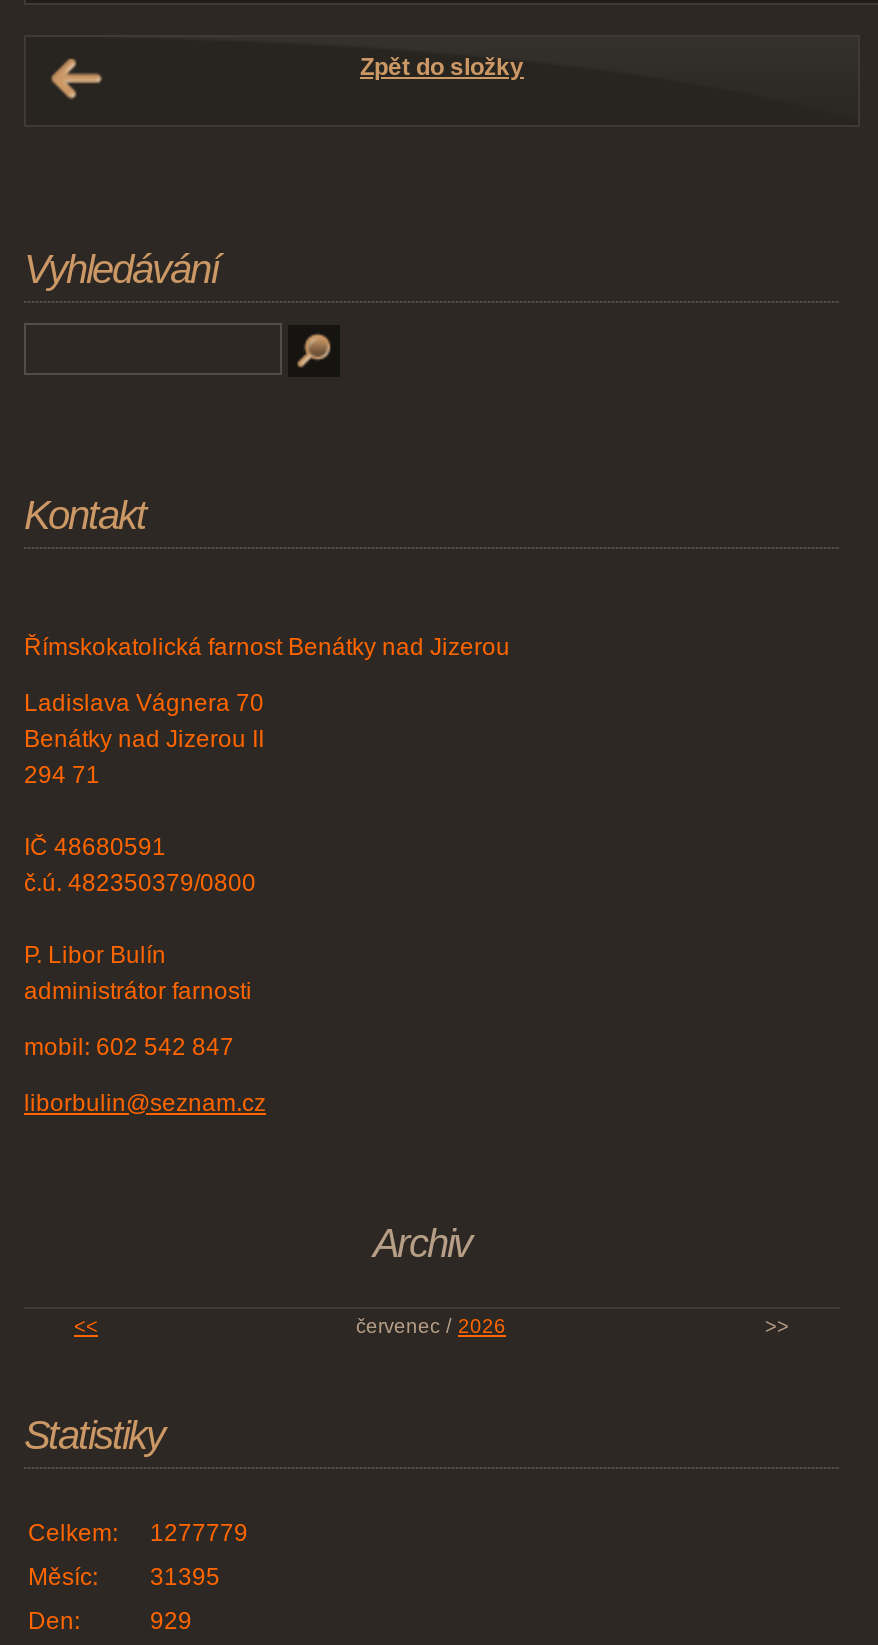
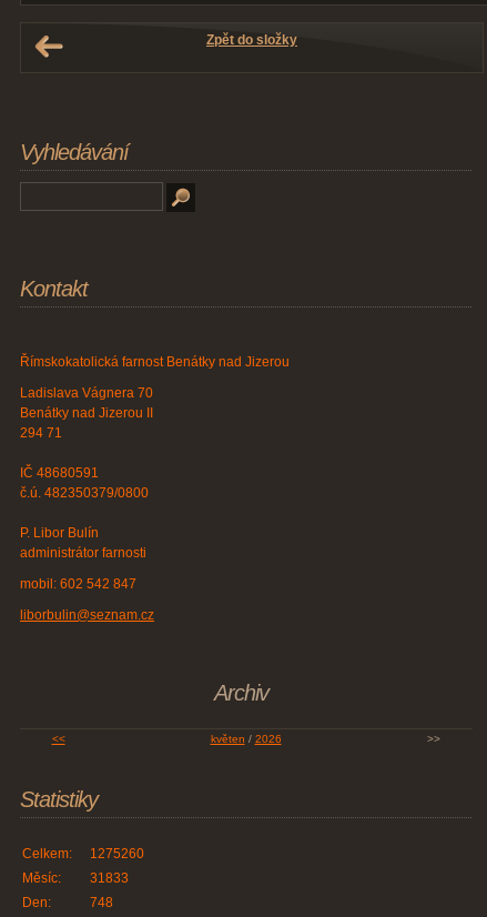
[356,1315,506,1337] červenec / 2026 -> [210,733,281,745] květen / 2026
[28,1519,248,1547] Celkem: 1277779 -> [22,846,144,862] Celkem: 1275260
[28,1563,220,1591] Měsíc: 31395 -> [22,871,129,886] Měsíc: 31833
[150,1607,192,1635] 929 -> [90,895,113,911] 748

